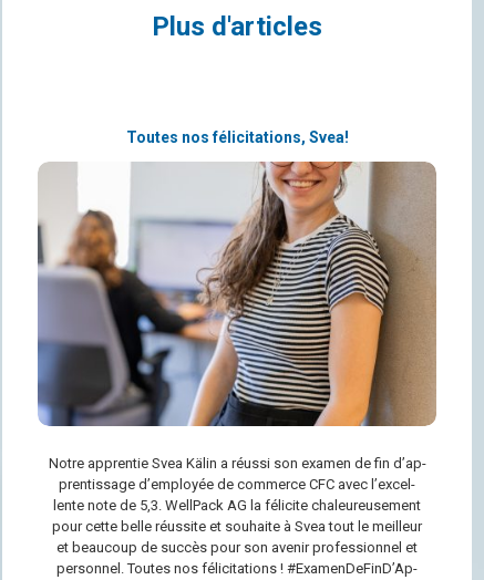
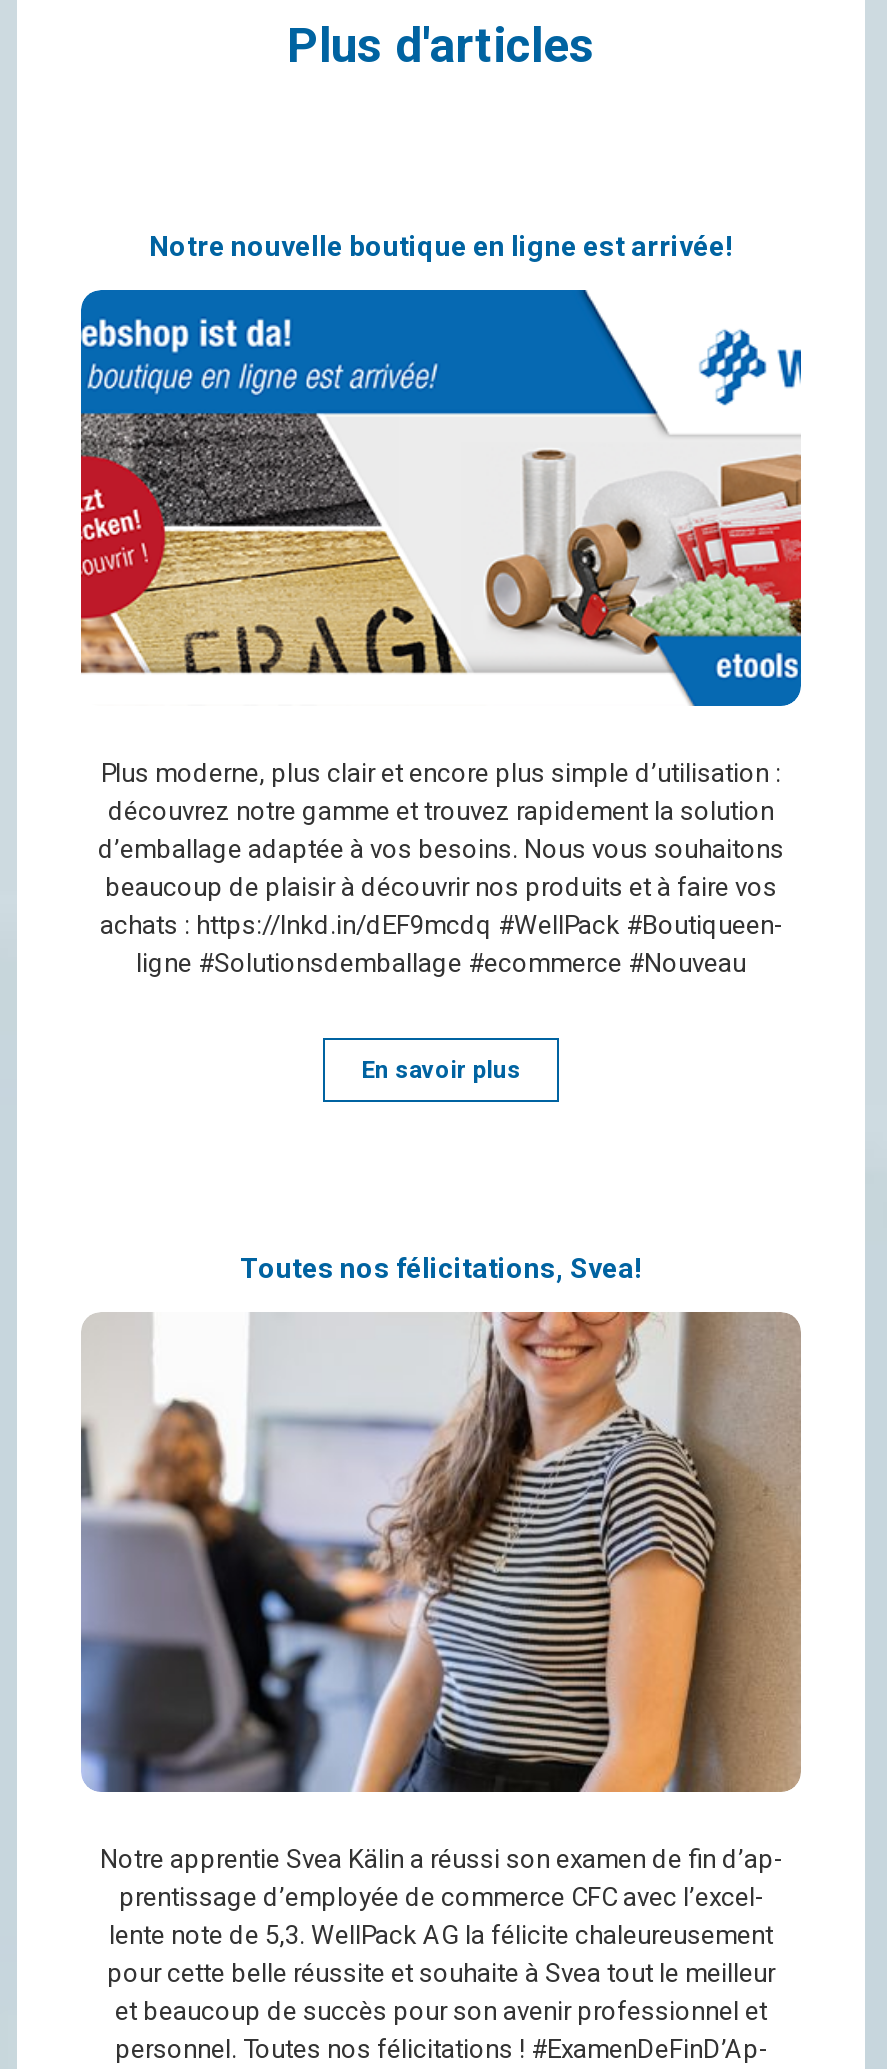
none -> [79,288,803,979] [image] | Plus moderne, plus clair et encore plus simple d’utilisation : | découvrez notre gamme et trouvez rapidement la solution | d’emballage adaptée à vos besoins. Nous vous souhaitons | beaucoup de plaisir à découvrir nos produits et à faire vos | achats : https://lnkd.in/dEF9mcdq #WellPack #Boutiqueen | ligne #Solutionsdemballage #ecommerce #Nouveau
none -> [149,230,733,262] Notre nouvelle boutique en ligne est arrivée!
none -> [361,1057,521,1085] En savoir plus

